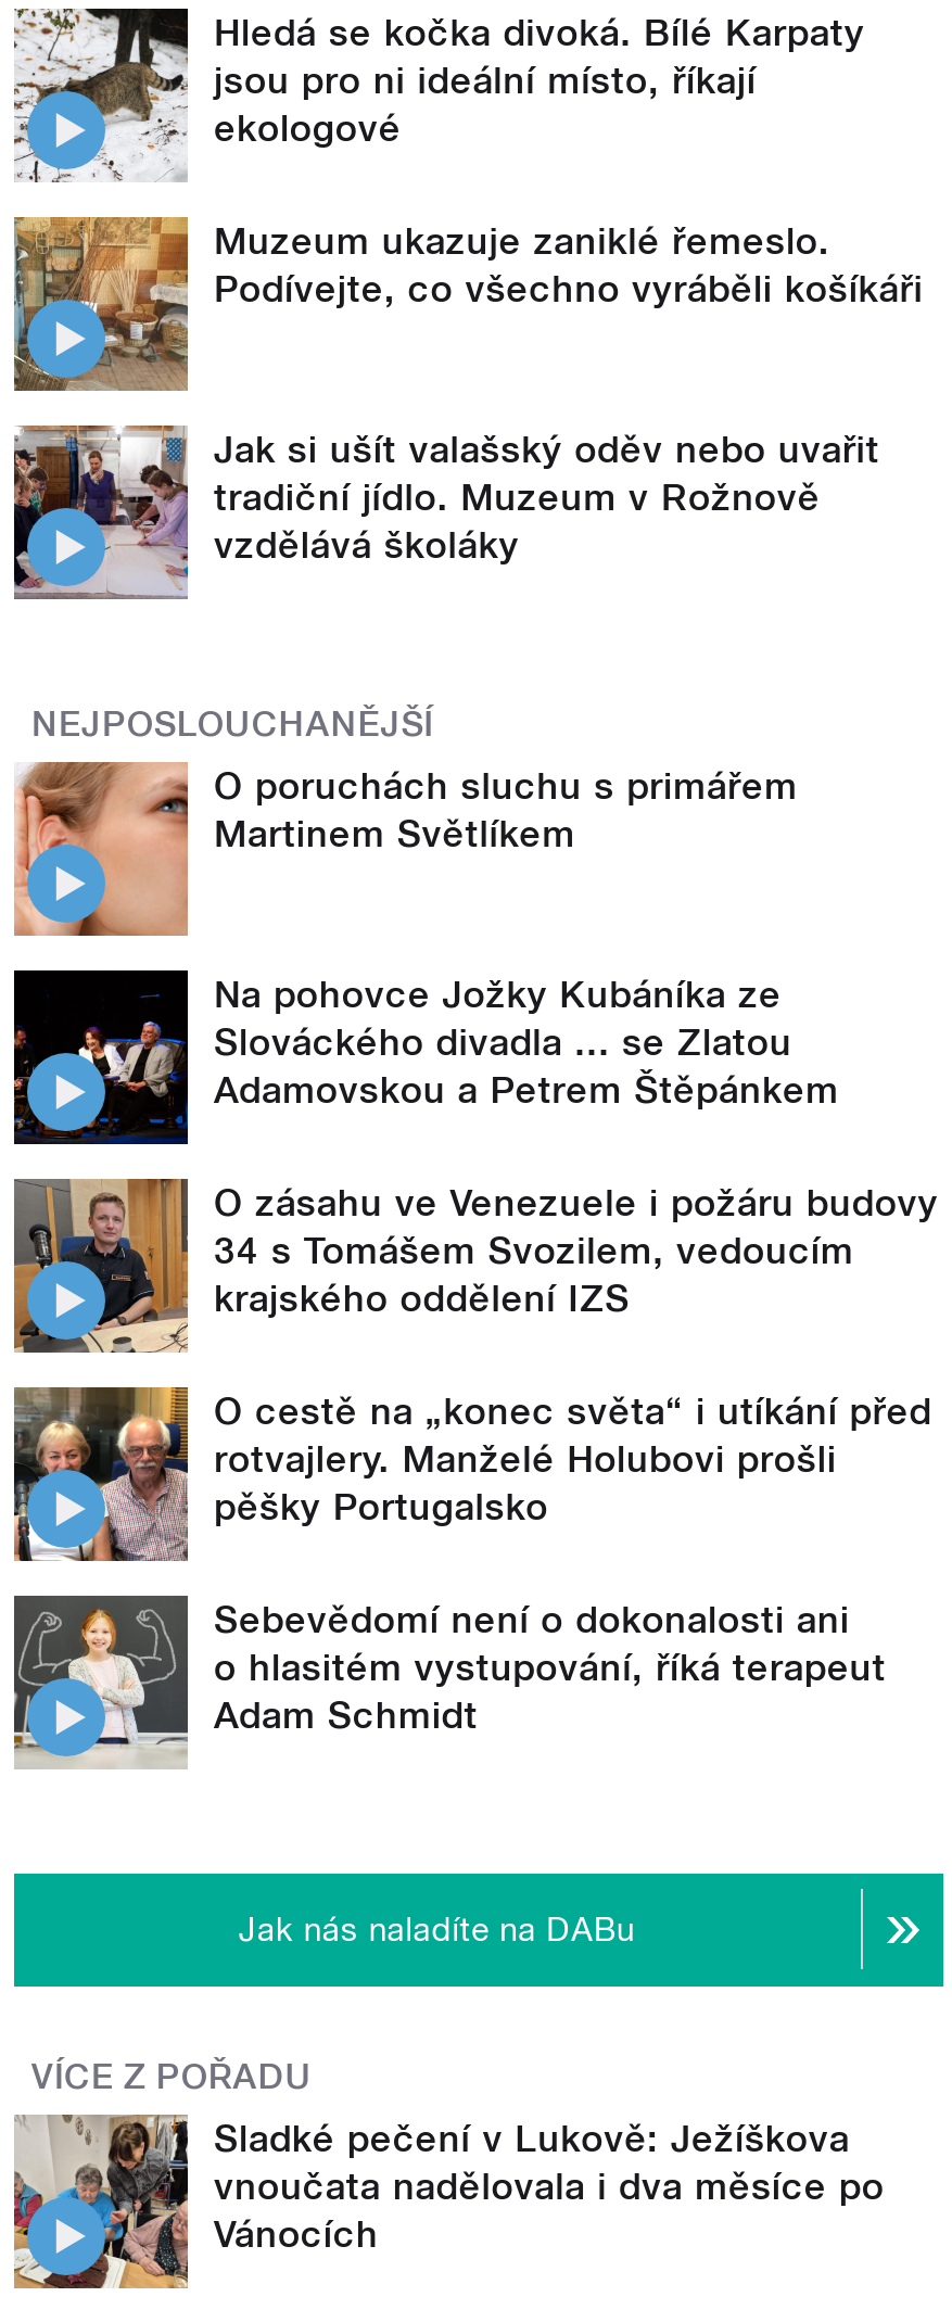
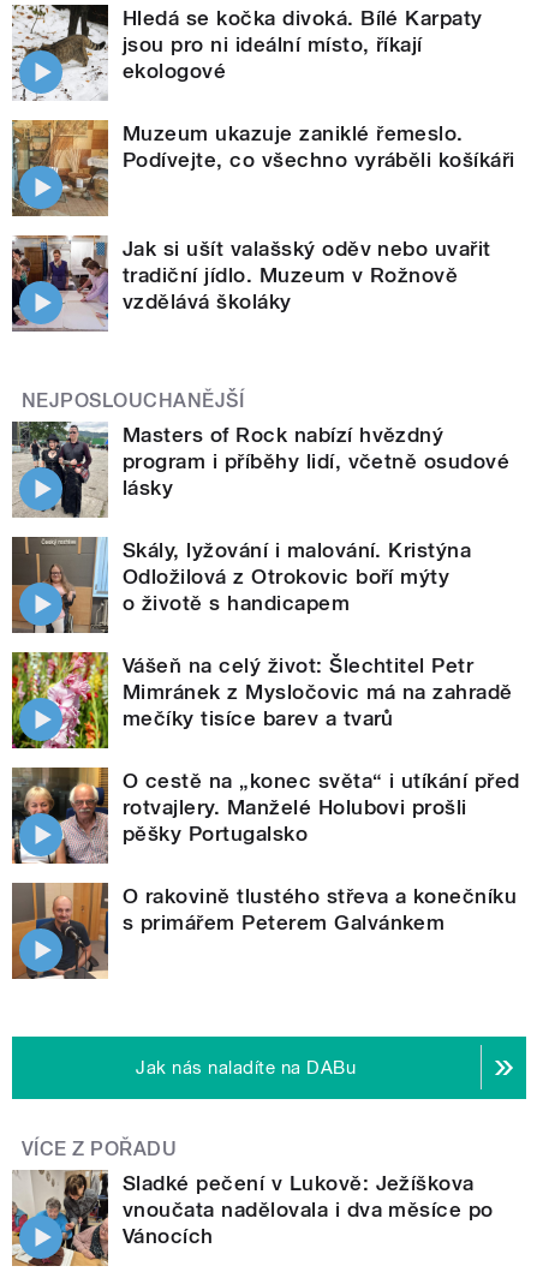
[14,760,798,936] [image] | O poruchách sluchu s primářem | Martinem Světlíkem -> [11,420,510,519] [image] | Masters of Rock nabízí hvězdný | program i příběhy lidí, včetně osudové | lásky
[12,968,839,1146] [image] | Na pohovce Jožky Kubáníka ze | Slováckého divadla ... se Zlatou | Adamovskou a Petrem Štěpánkem -> [11,536,471,634] [image] | Skály, lyžování i malování. Kristýna | Odložilová z Otrokovic boří mýty | o životě s handicapem
[14,1179,939,1353] [image] | O zásahu ve Venezuele i požáru budovy | 34 s Tomášem Svozilem, vedoucím | krajského oddělení IZS -> [12,651,513,748] [image] | Vášeň na celý život: Šlechtitel Petr | Mimránek z Mysločovic má na zahradě | mečíky tisíce barev a tvarů
[12,1594,886,1767] [image] | Sebevědomí není o dokonalosti ani | o hlasitém vystupování, říká terapeut | Adam Schmidt -> [11,882,517,979] [image] | O rakovině tlustého střeva a konečníku | s primářem Peterem Galvánkem

